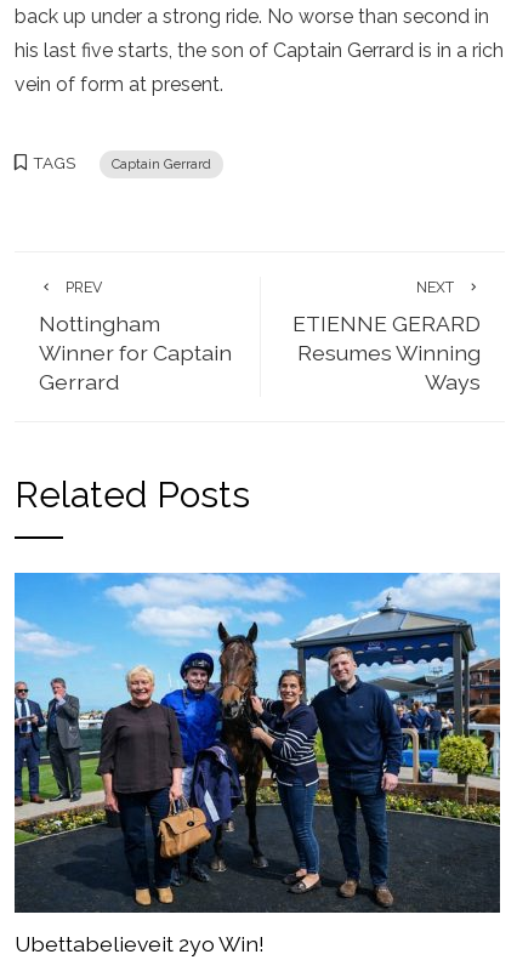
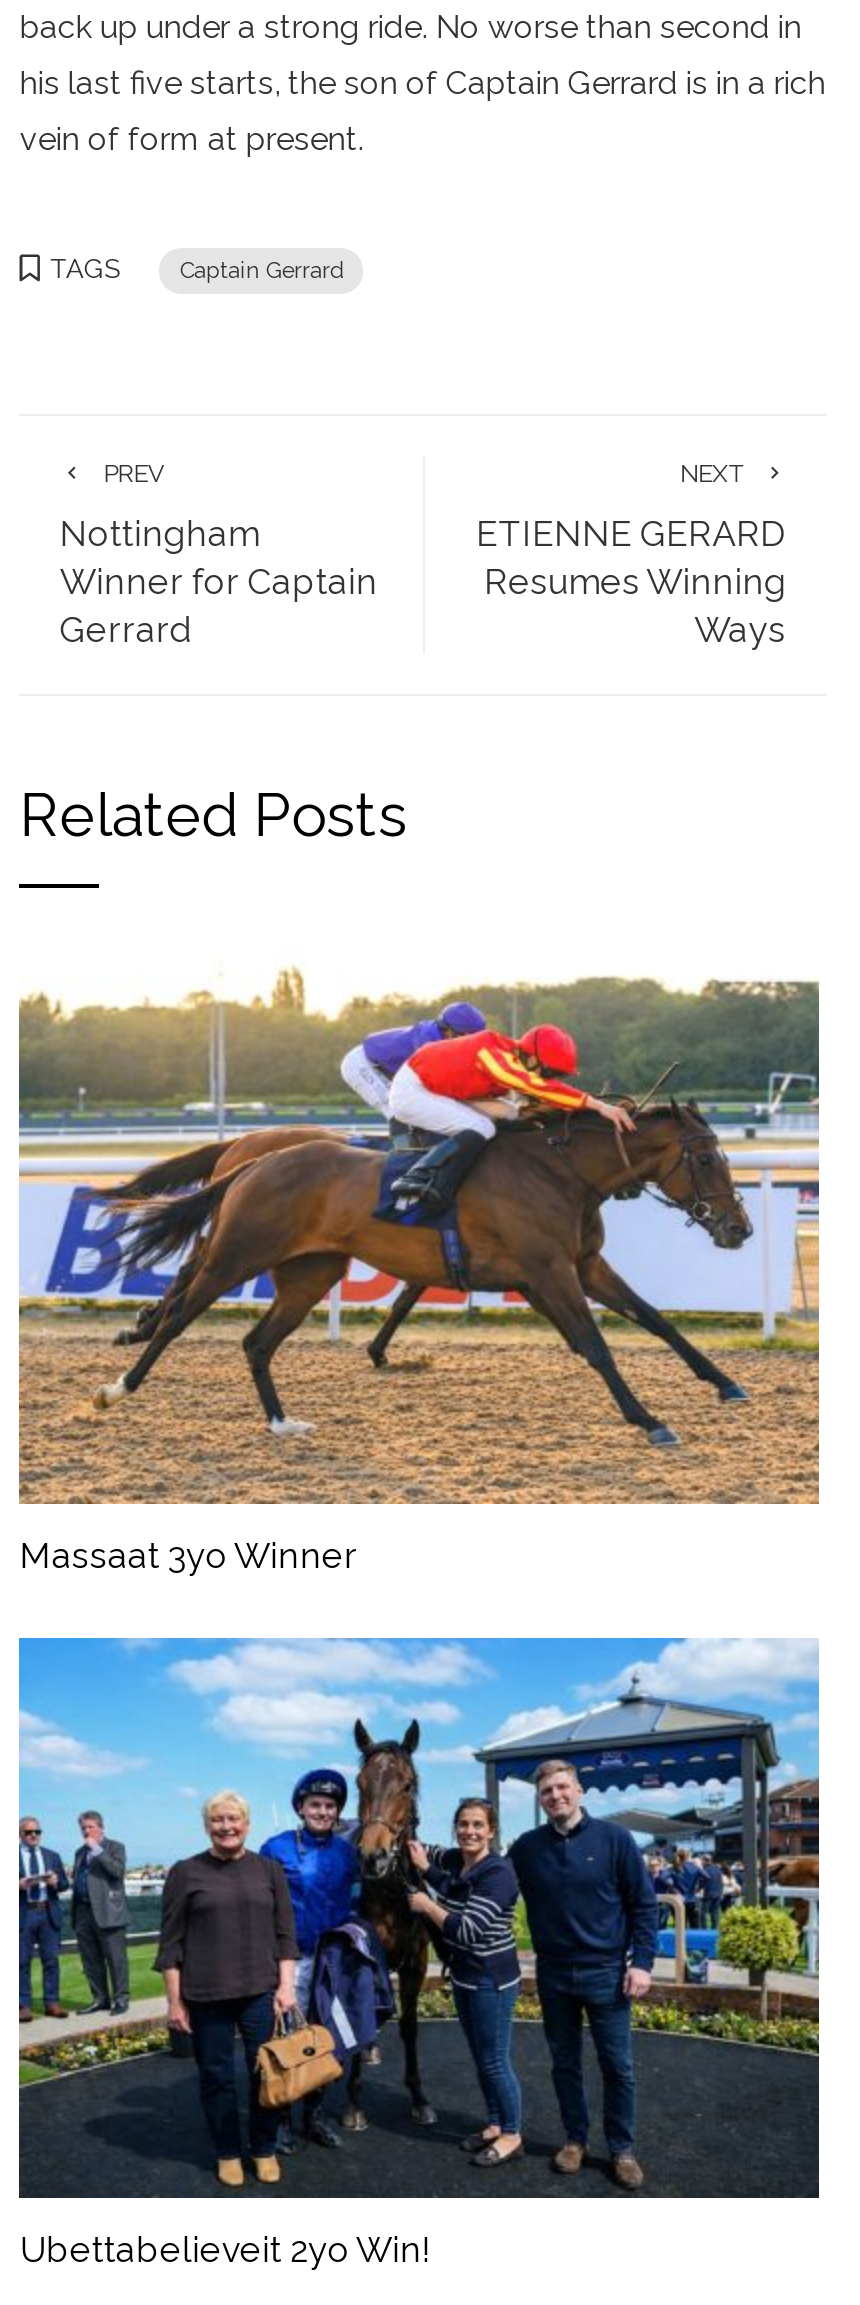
none -> [17,948,821,1577] [image] | Massaat 3yo Winner

